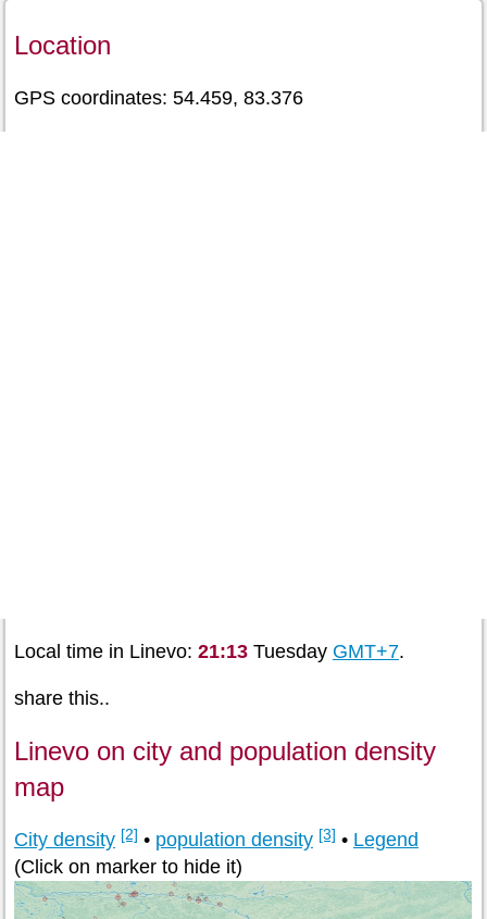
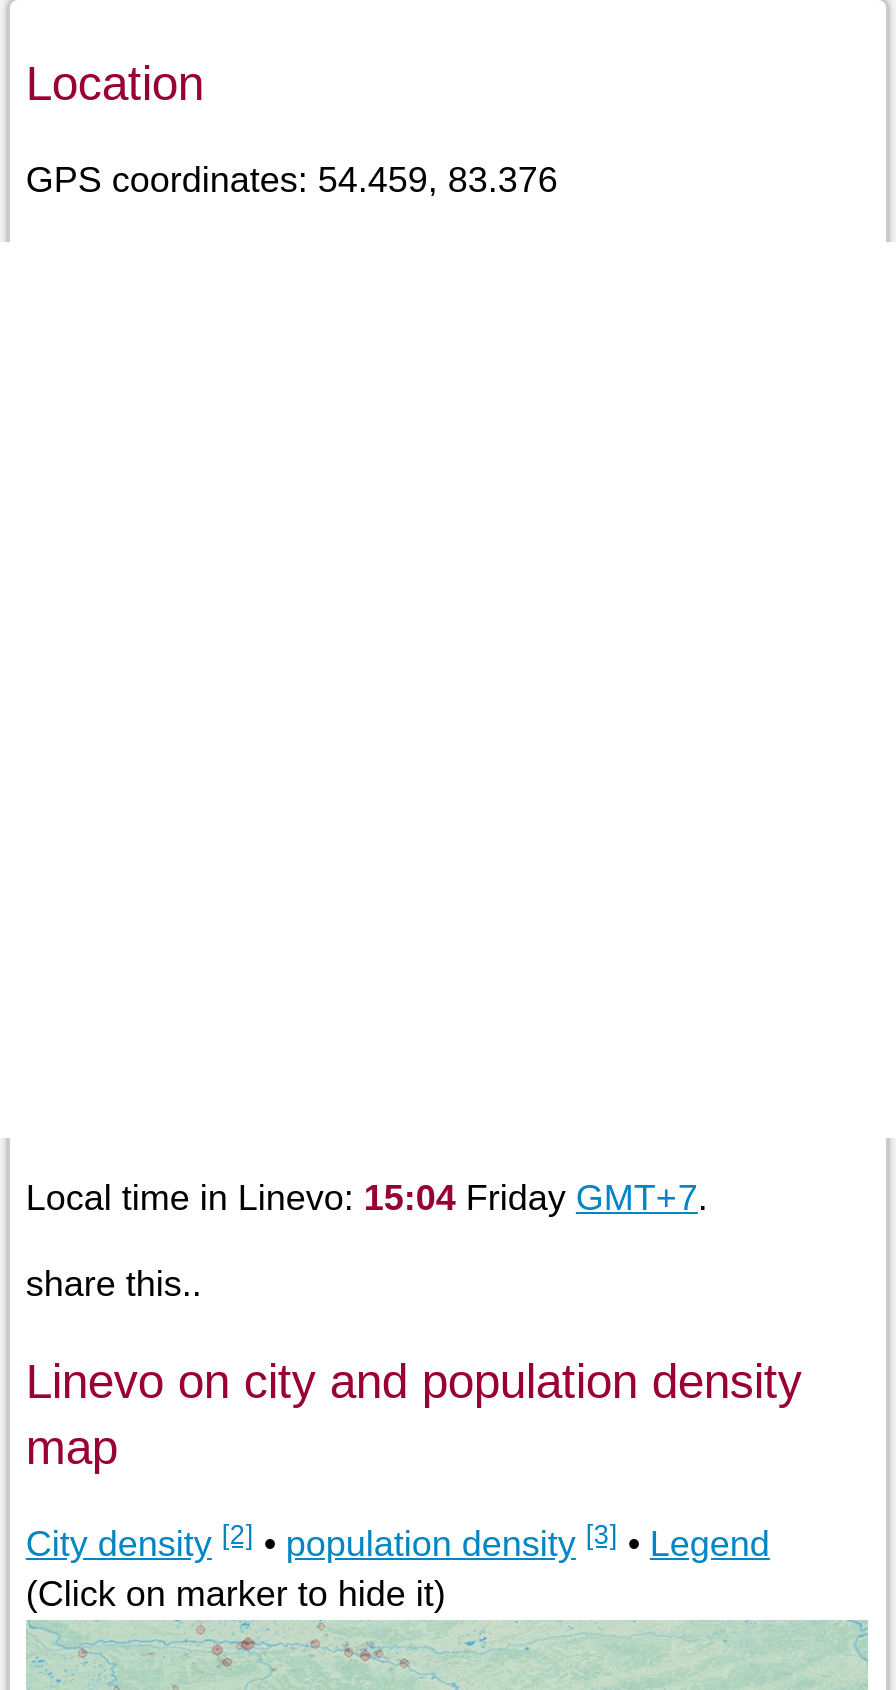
[14,640,404,662] Local time in Linevo: 21:13 Tuesday GMT+7. -> [26,1177,708,1217] Local time in Linevo: 15:04 Friday GMT+7.

